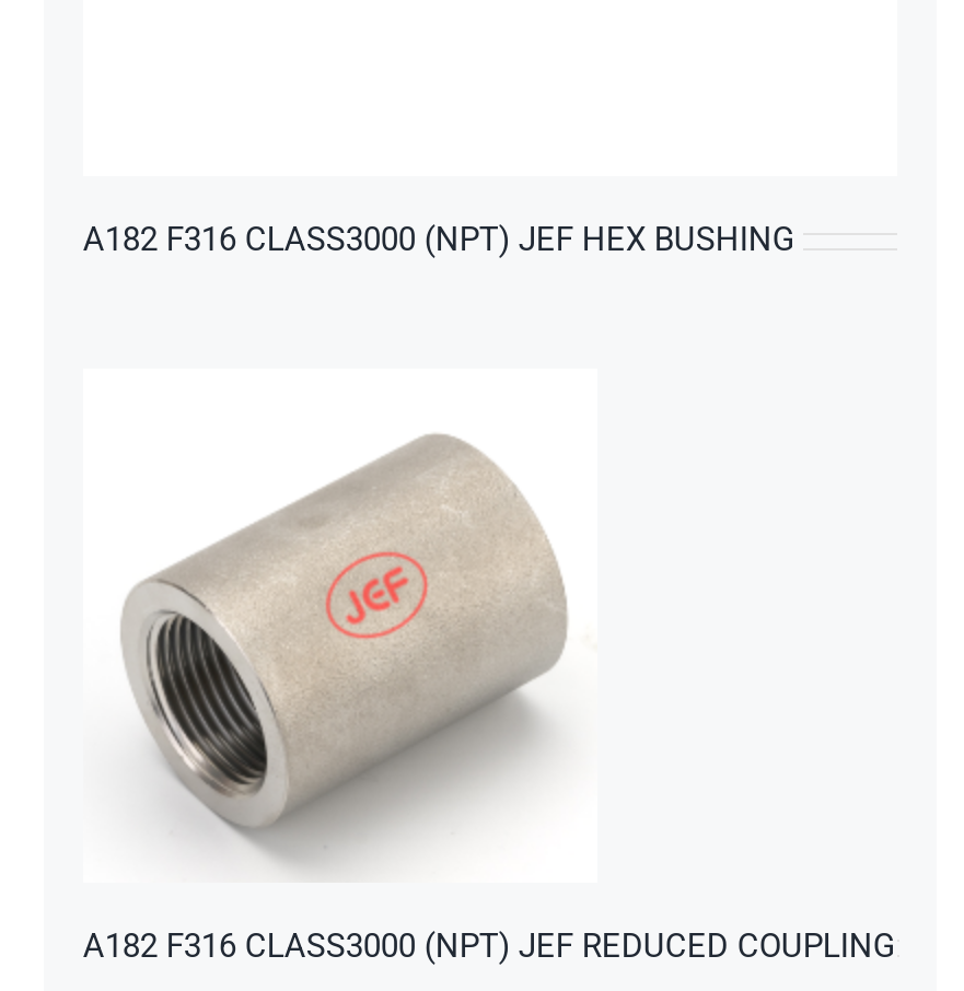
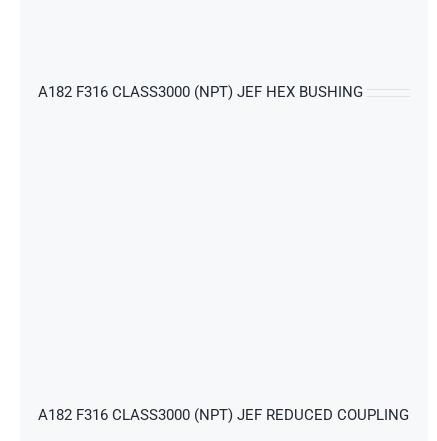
[120,432,569,878] [image] -> none

